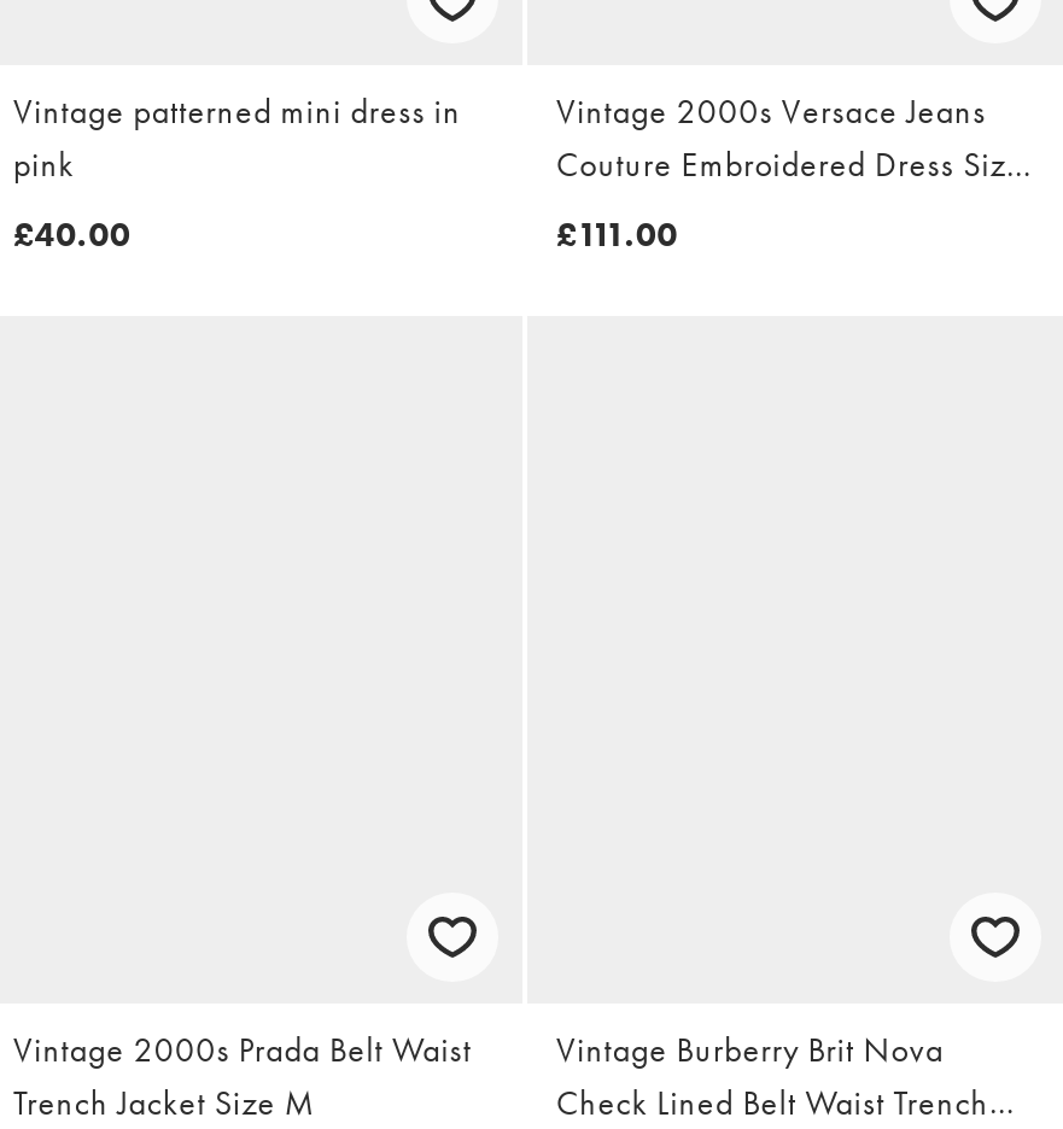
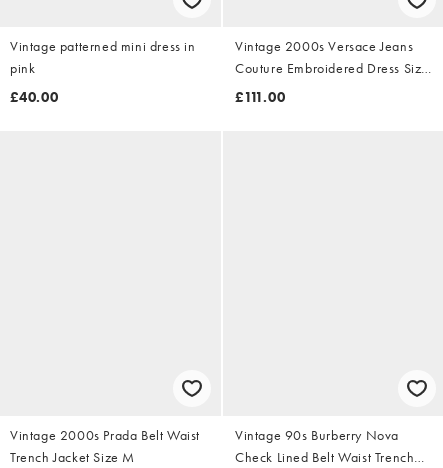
[556,1027,944,1070] Vintage Burberry Brit Nova -> [235,426,399,444] Vintage 90s Burberry Nova

